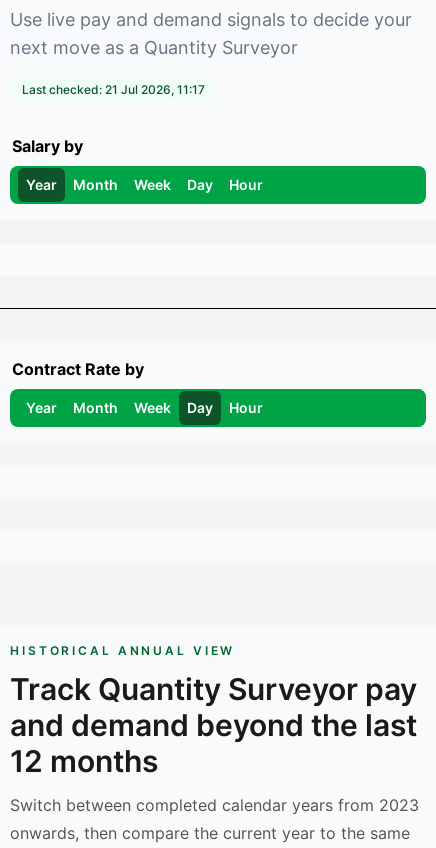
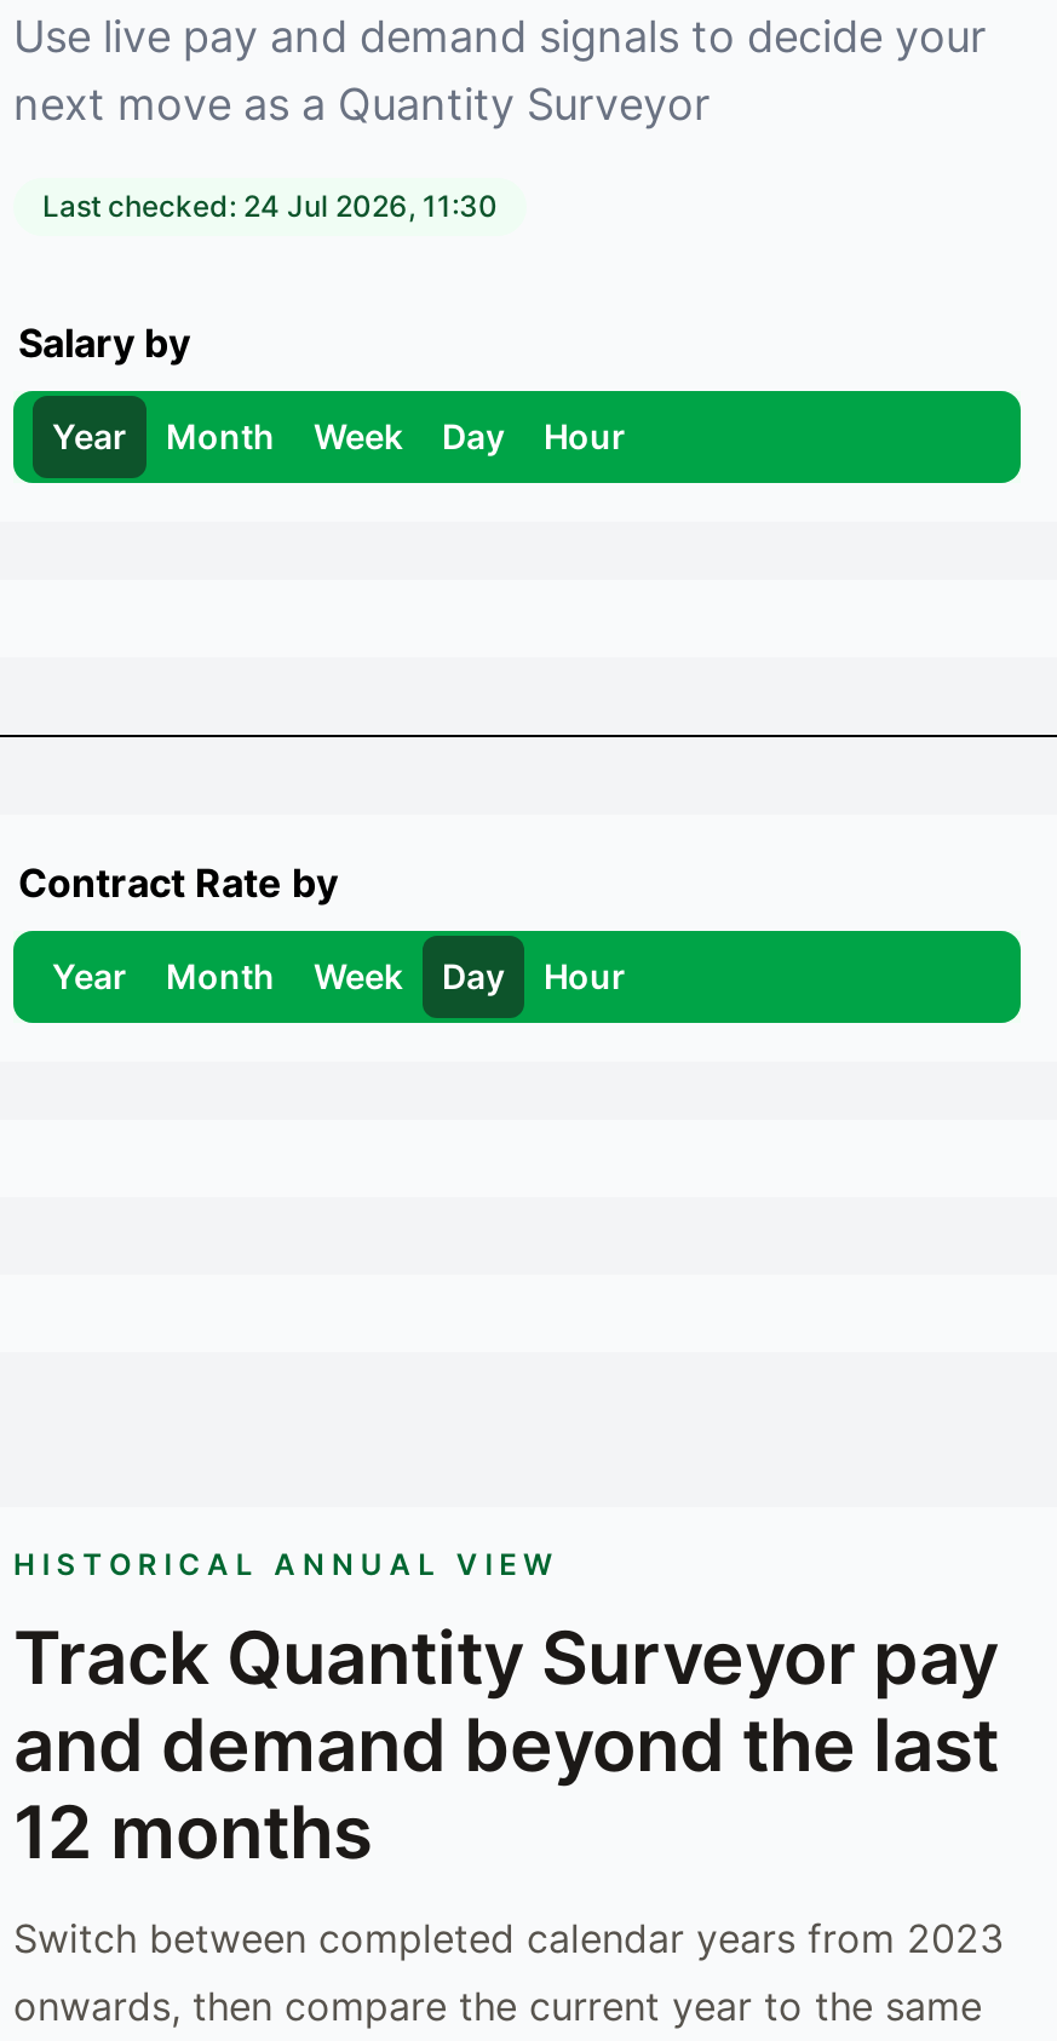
[22,82,205,97] Last checked: 21 Jul 2026, 11:17 -> [42,188,498,224] Last checked: 24 Jul 2026, 11:30

